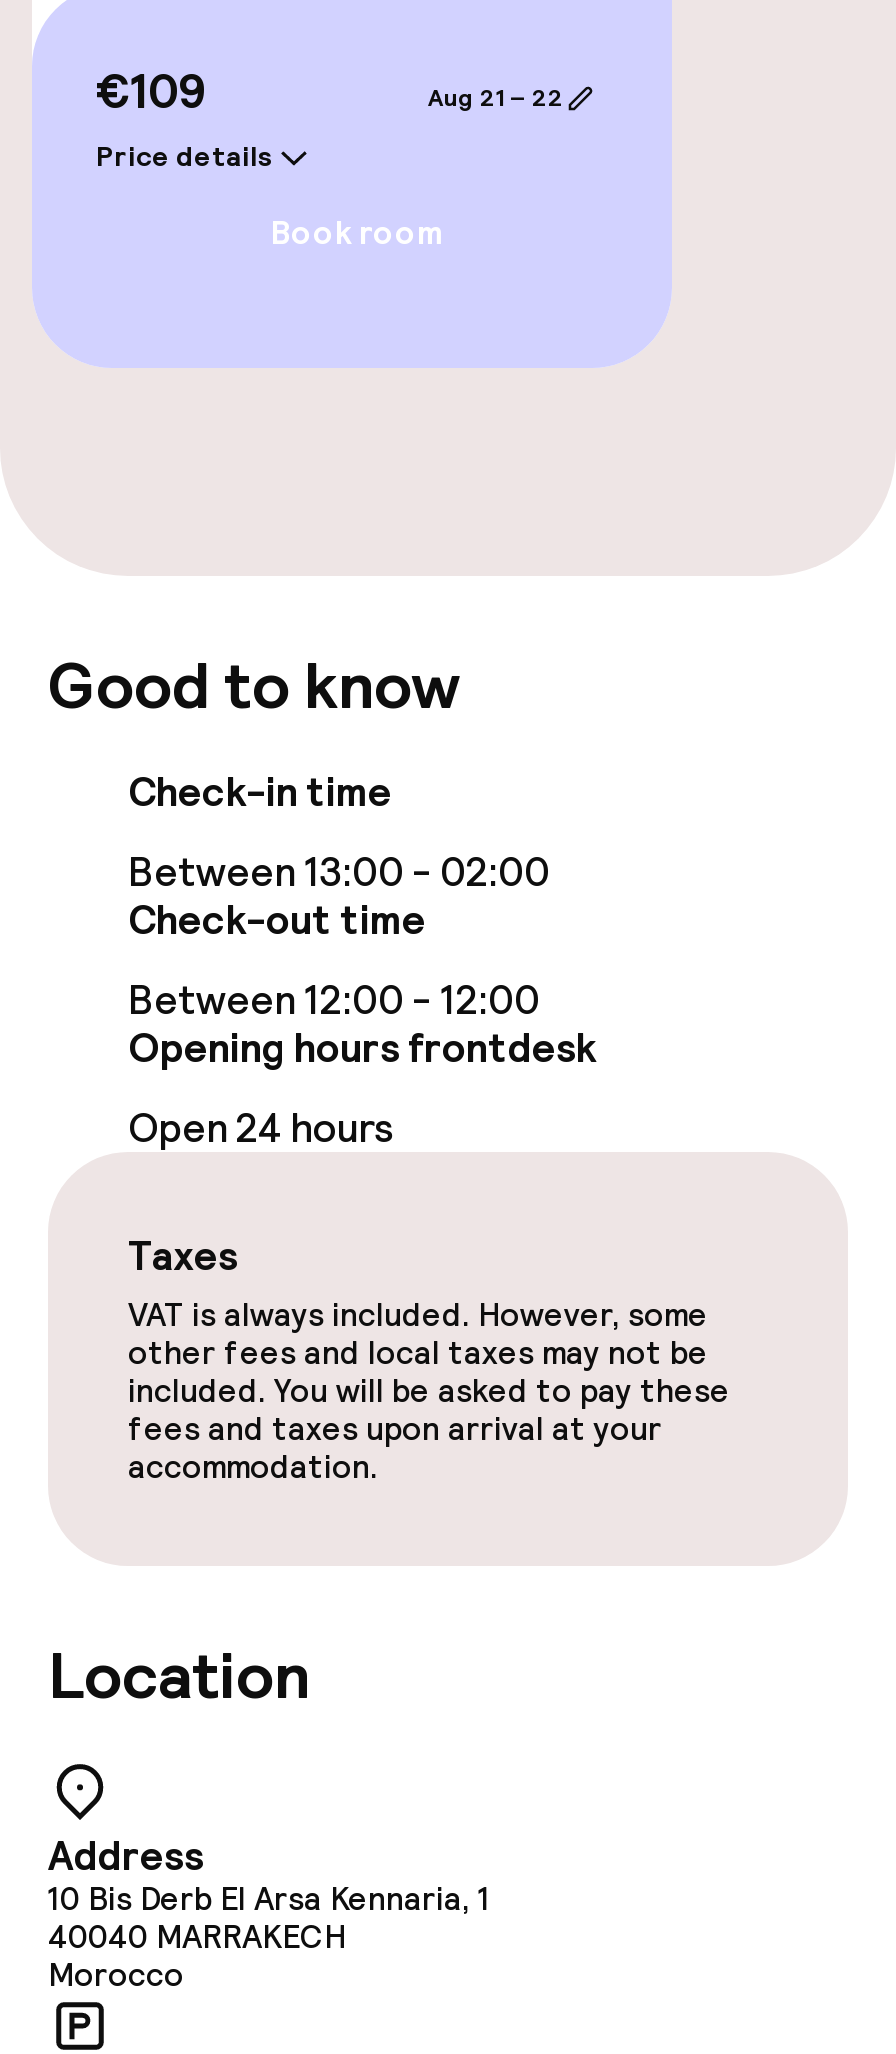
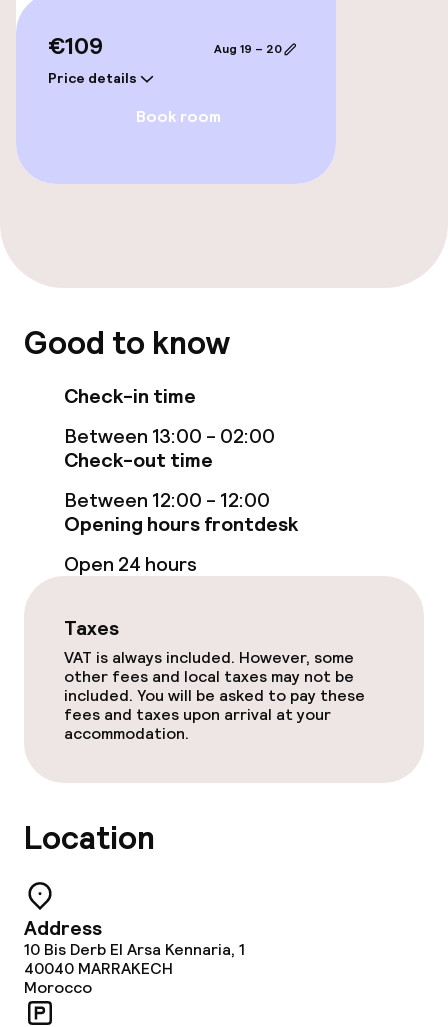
[428,82,564,114] Aug 21 – 22 -> [214,41,282,57] Aug 19 – 20

